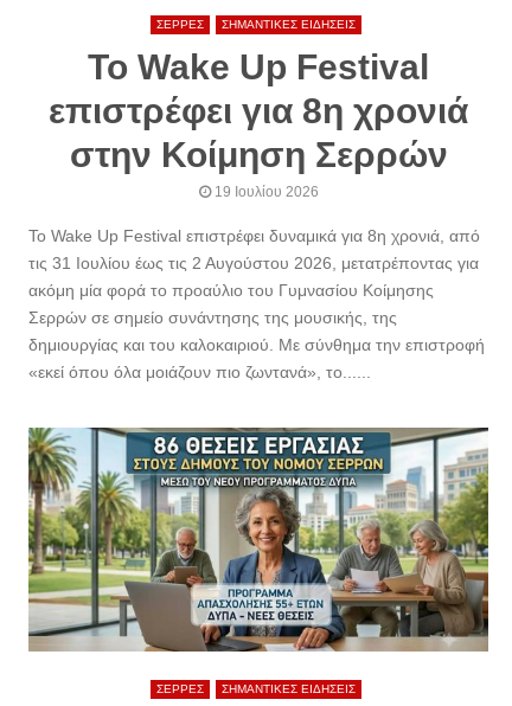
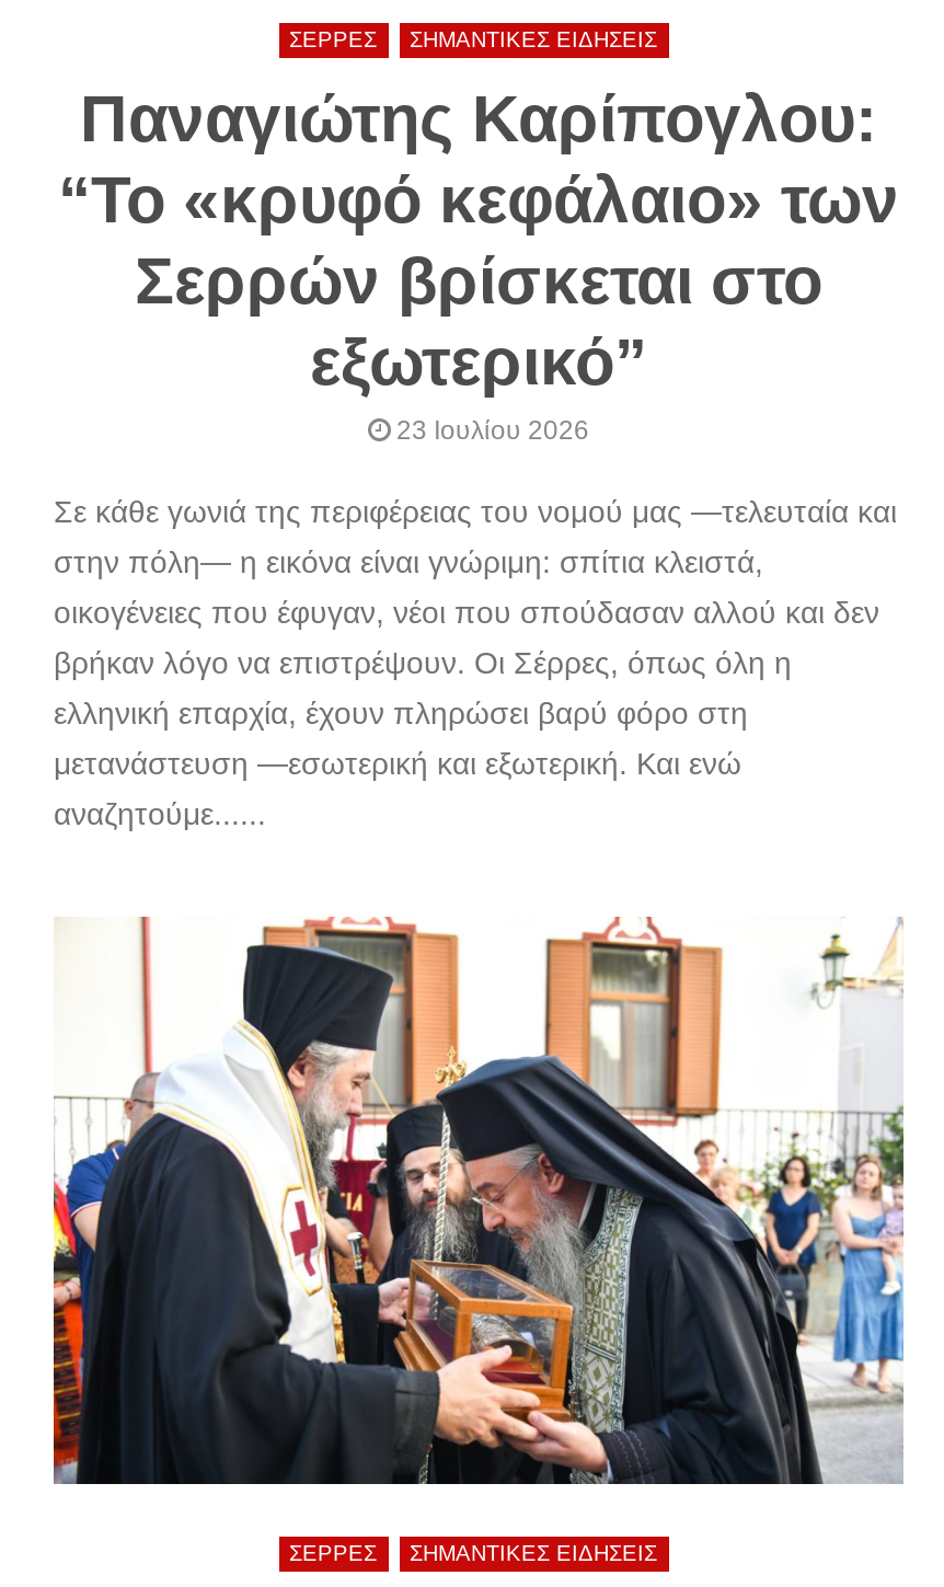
[49,47,468,200] Το Wake Up Festival | επιστρέφει για 8η χρονιά | στην Κοίμηση Σερρών | 19 Ιουλίου 2026 -> [58,83,899,447] Παναγιώτης Καρίπογλου: | “Το «κρυφό κεφάλαιο» των | Σερρών βρίσκεται στο | εξωτερικό” | 23 Ιουλίου 2026
[28,226,485,381] Το Wake Up Festival επιστρέφει δυναμικά για 8η χρονιά, από | τις 31 Ιουλίου έως τις 2 Αυγούστου 2026, μετατρέποντας για | ακόμη μία φορά το προαύλιο του Γυμνασίου Κοίμησης | Σερρών σε σημείο συνάντησης της μουσικής, της | δημιουργίας και του καλοκαιριού. Με σύνθημα την επιστροφή | «εκεί όπου όλα μοιάζουν πιο ζωντανά», το...... -> [54,495,897,833] Σε κάθε γωνιά της περιφέρειας του νομού μας —τελευταία και | στην πόλη— η εικόνα είναι γνώριμη: σπίτια κλειστά, | οικογένειες που έφυγαν, νέοι που σπούδασαν αλλού και δεν | βρήκαν λόγο να επιστρέψουν. Οι Σέρρες, όπως όλη η | ελληνική επαρχία, έχουν πληρώσει βαρύ φόρο στη | μετανάστευση —εσωτερική και εξωτερική. Και ενώ | αναζητούμε......
[27,426,489,653] [image] -> [51,952,906,1486] [image]

